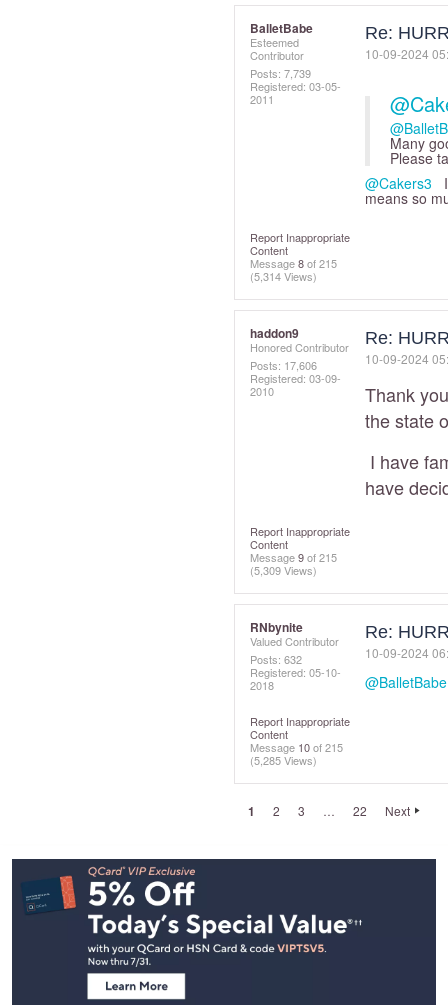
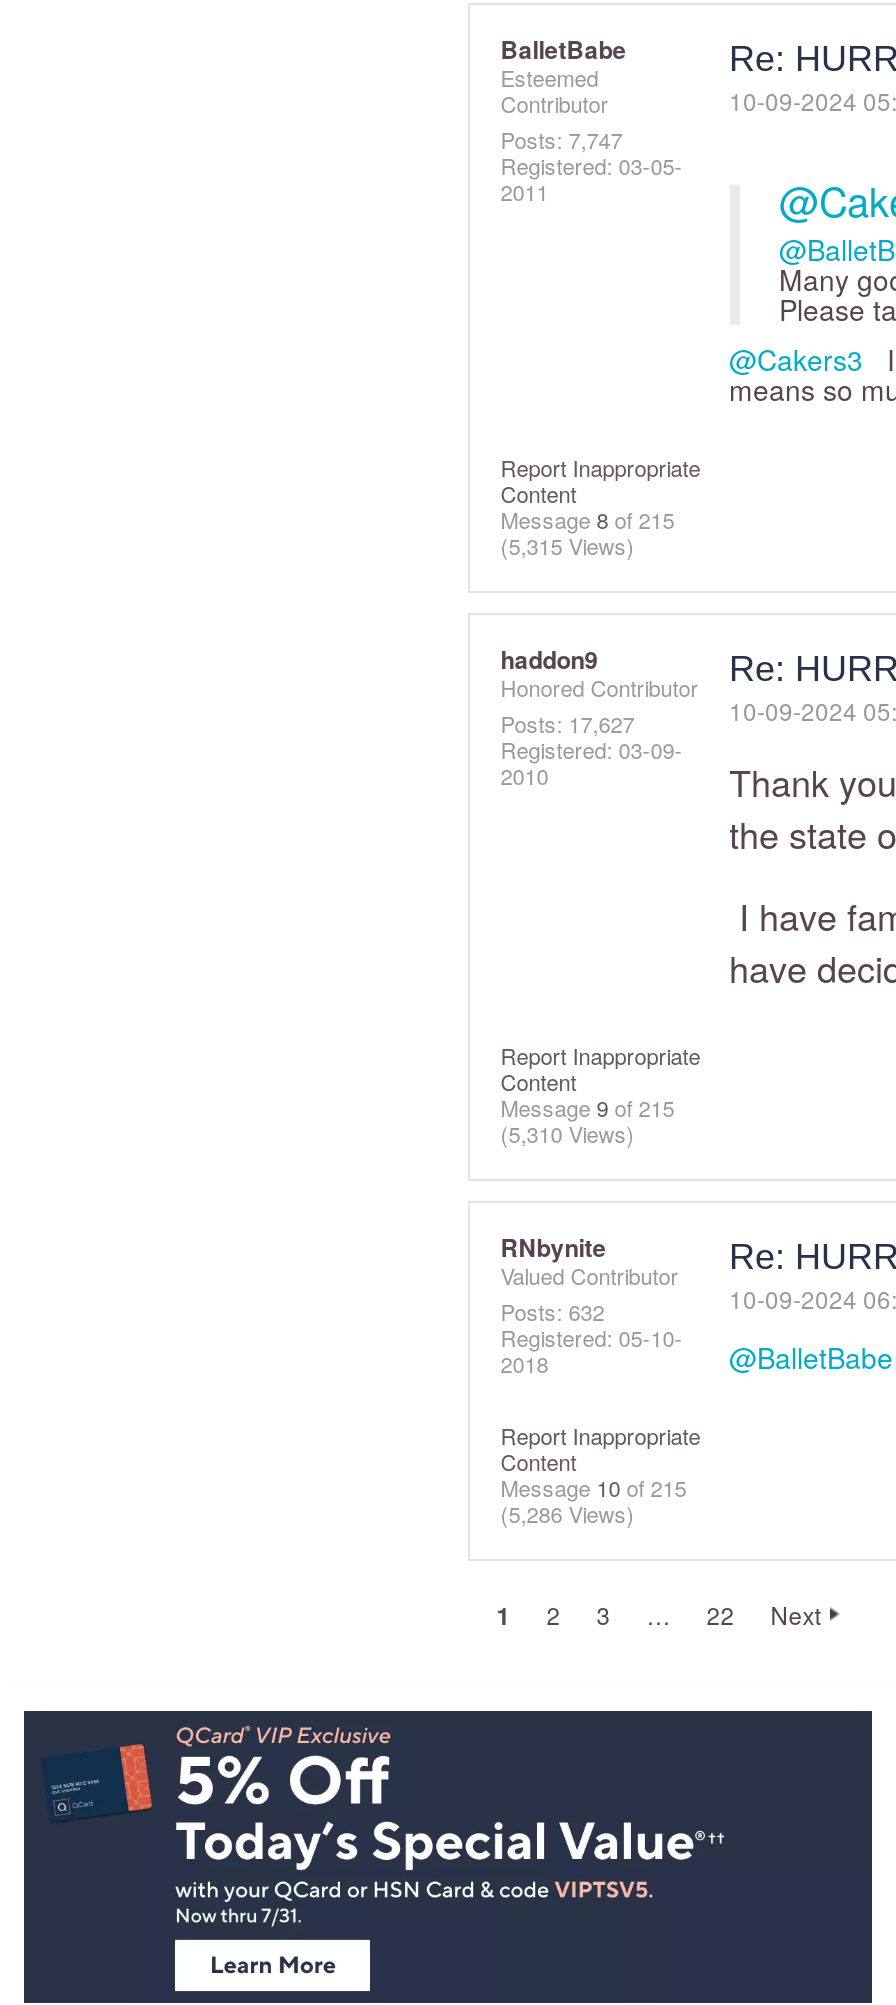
[250,65,311,81] Posts: 7,739 -> [500,123,622,155] Posts: 7,747
[250,268,317,284] (5,314 Views) -> [500,529,634,561] (5,315 Views)
[250,357,317,373] Posts: 17,606 -> [500,707,634,739] Posts: 17,627
[250,562,317,578] (5,309 Views) -> [500,1117,634,1149] (5,310 Views)
[250,752,317,768] (5,285 Views) -> [500,1497,634,1529] (5,286 Views)

